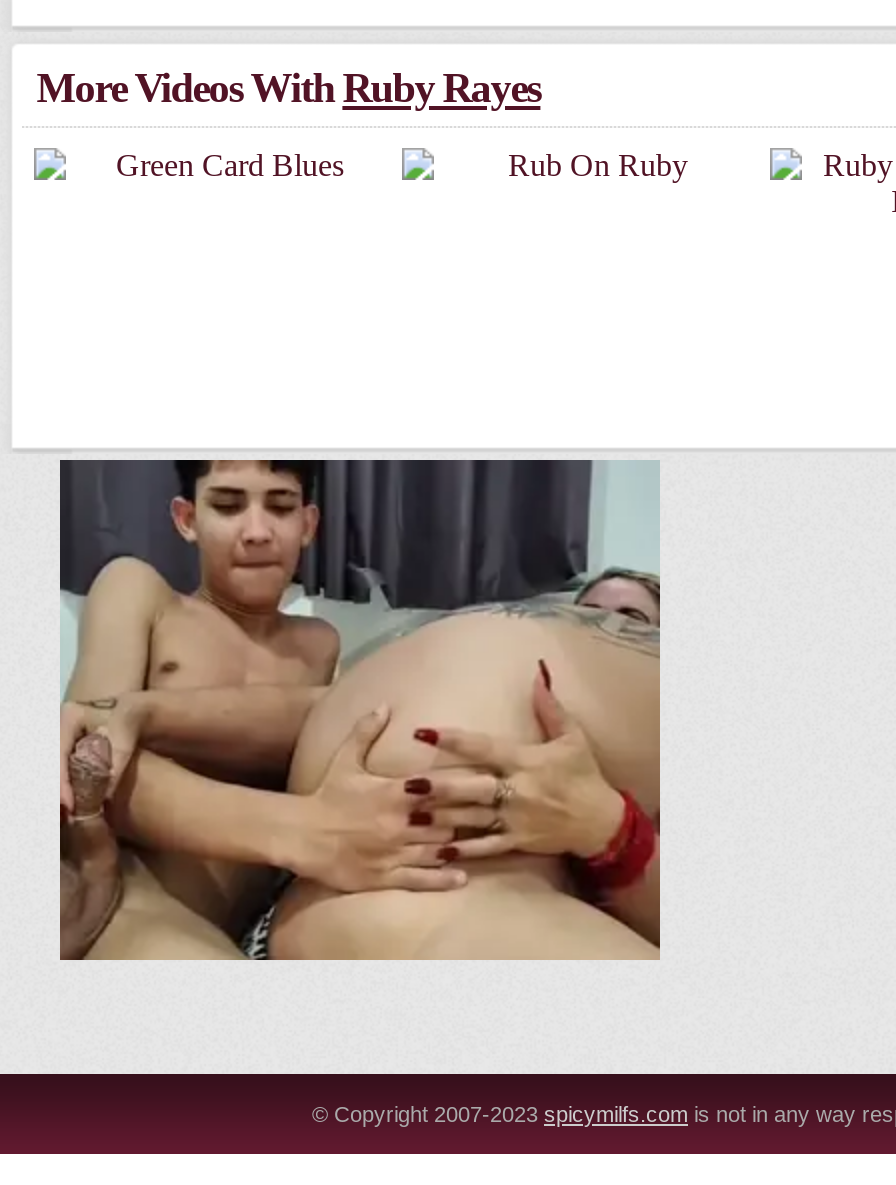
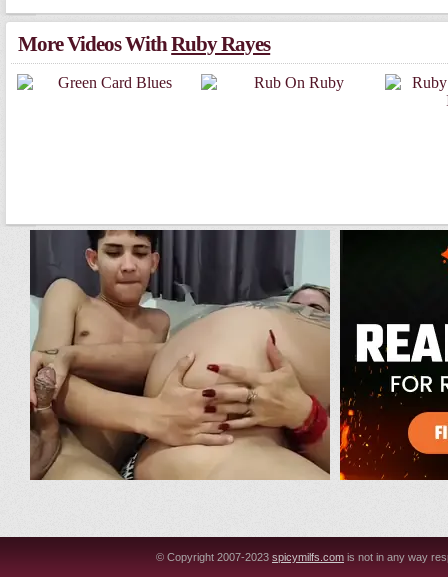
none -> [339,229,445,481] [image]

